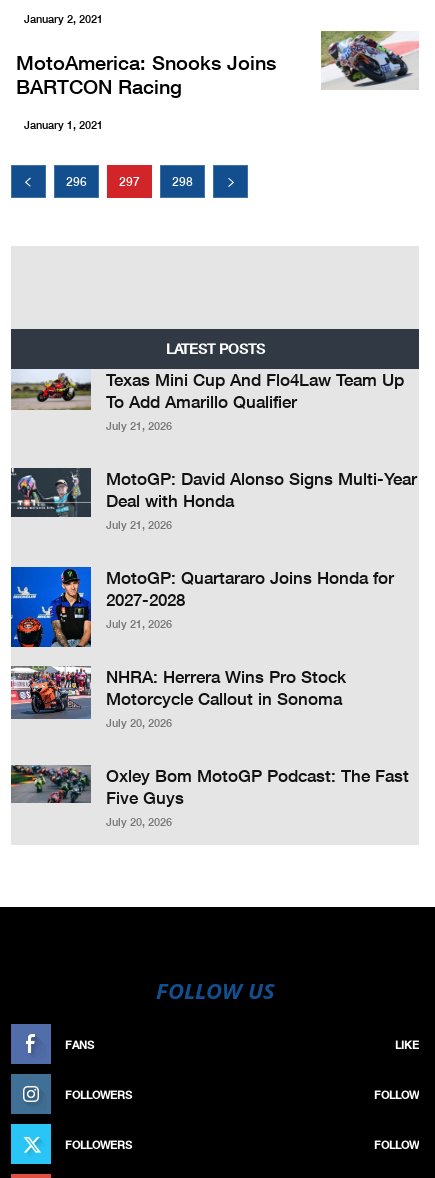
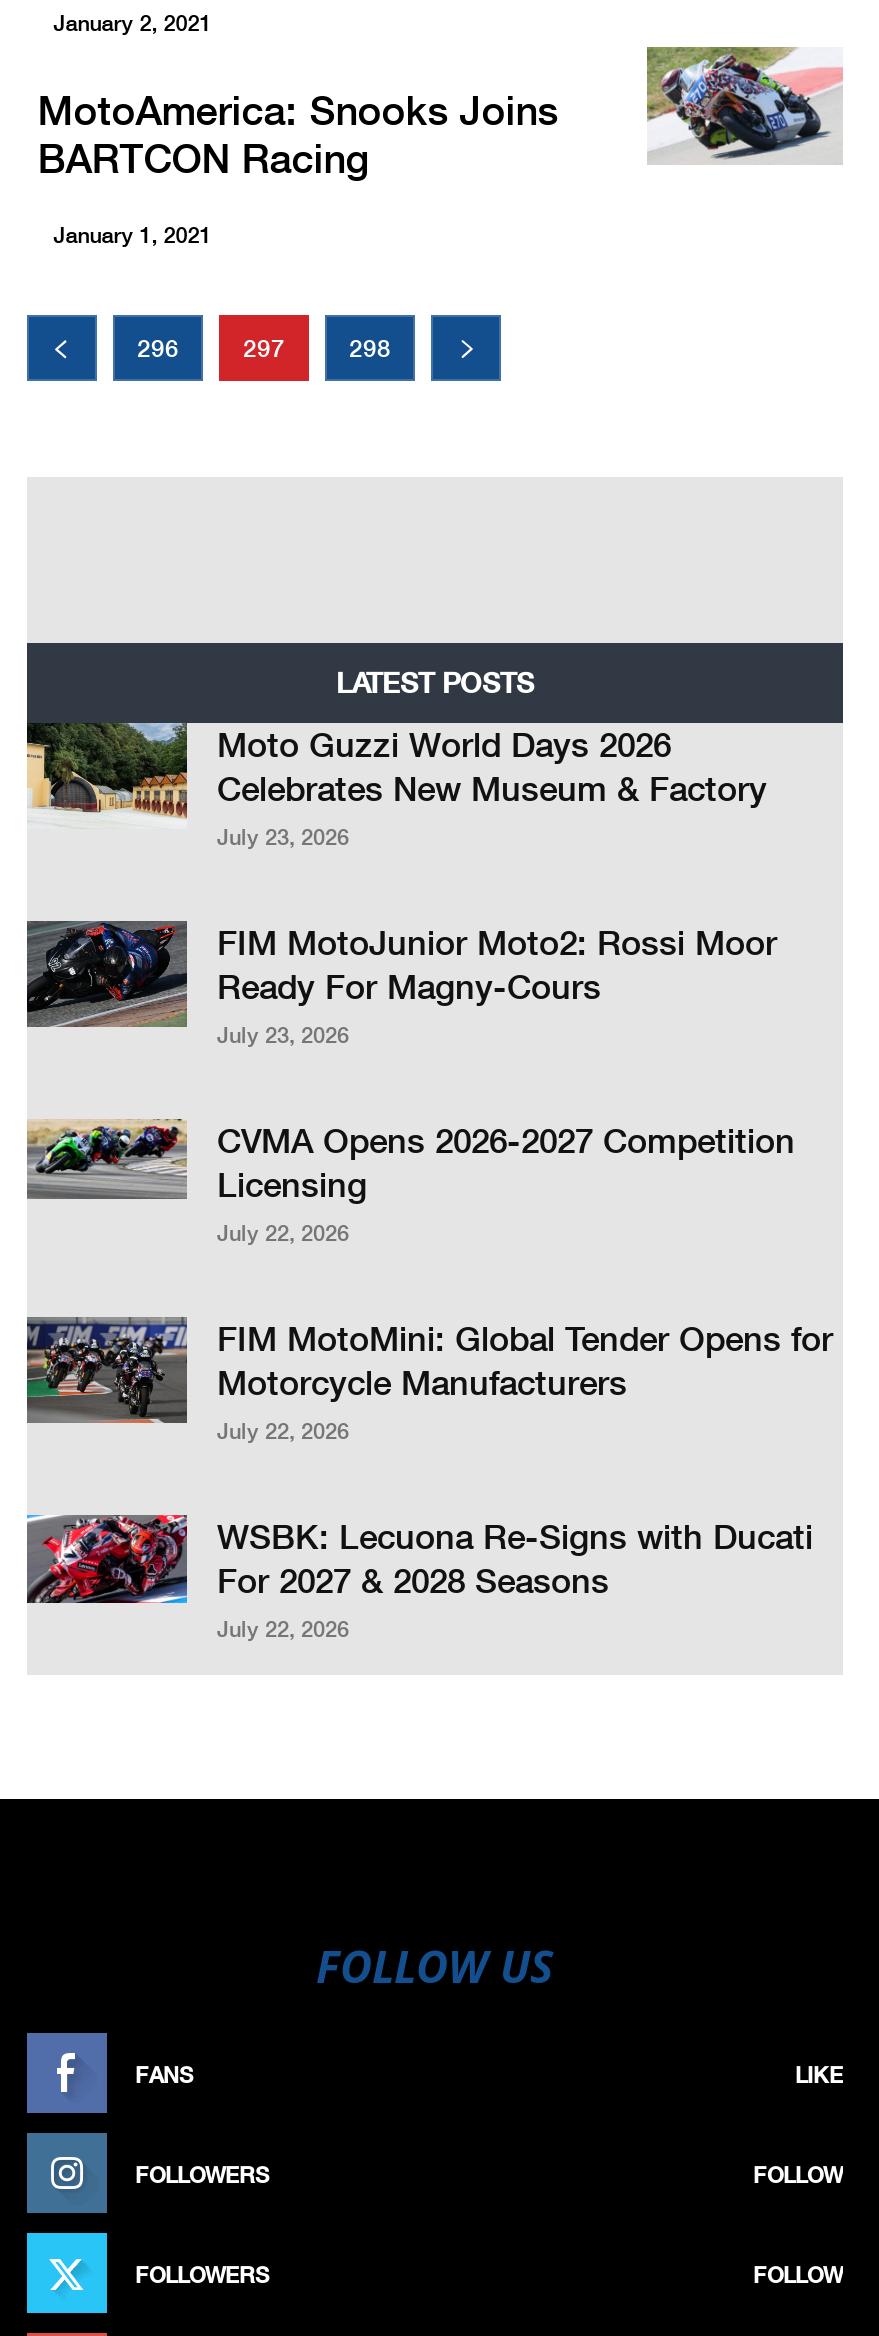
[10,368,404,432] [image] | Texas Mini Cup And Flo4Law Team Up | To Add Amarillo Qualifier | July 21, 2026 -> [25,723,767,849] [image] | Moto Guzzi World Days 2026 | Celebrates New Museum & Factory | July 23, 2026
[11,468,417,531] [image] | MotoGP: David Alonso Signs Multi-Year | Deal with Honda | July 21, 2026 -> [27,921,777,1047] [image] | FIM MotoJunior Moto2: Rossi Moor | Ready For Magny-Cours | July 23, 2026
[10,566,394,648] [image] | MotoGP: Quartararo Joins Honda for | 2027-2028 | July 21, 2026 -> [25,1117,795,1279] [image] | CVMA Opens 2026-2027 Competition | Licensing | July 22, 2026
[10,666,346,729] [image] | NHRA: Herrera Wins Pro Stock | Motorcycle Callout in Sonoma | July 20, 2026 -> [25,1317,833,1443] [image] | FIM MotoMini: Global Tender Opens for | Motorcycle Manufacturers | July 22, 2026
[11,764,409,828] [image] | Oxley Bom MotoGP Podcast: The Fast | Five Guys | July 20, 2026 -> [25,1513,813,1641] [image] | WSBK: Lecuona Re-Signs with Ducati | For 2027 & 2028 Seasons | July 22, 2026

